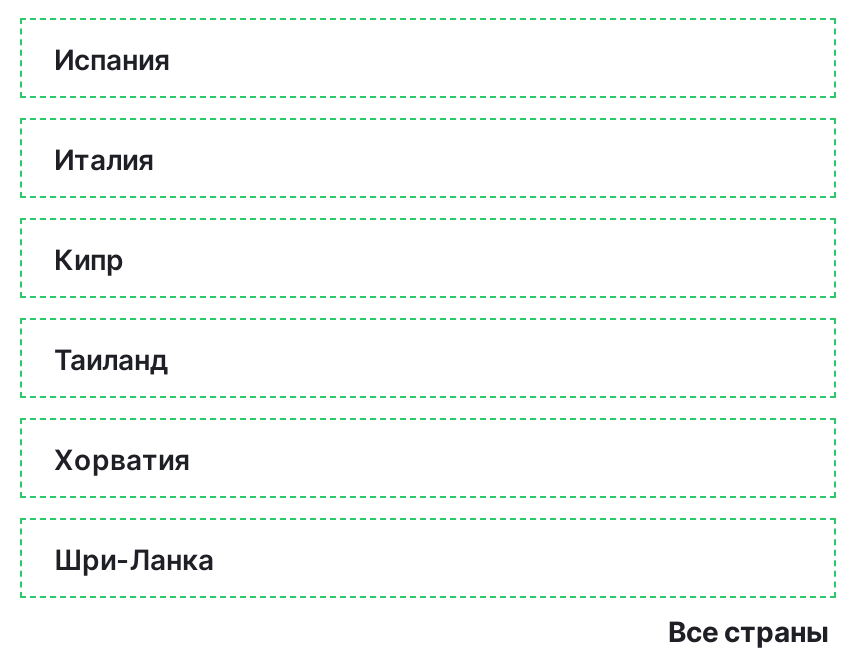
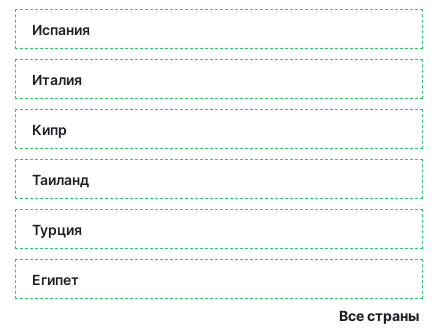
[54,441,190,475] Хорватия -> [32,220,82,237] Турция
[54,541,214,575] Шри-Ланка -> [32,270,79,287] Египет

